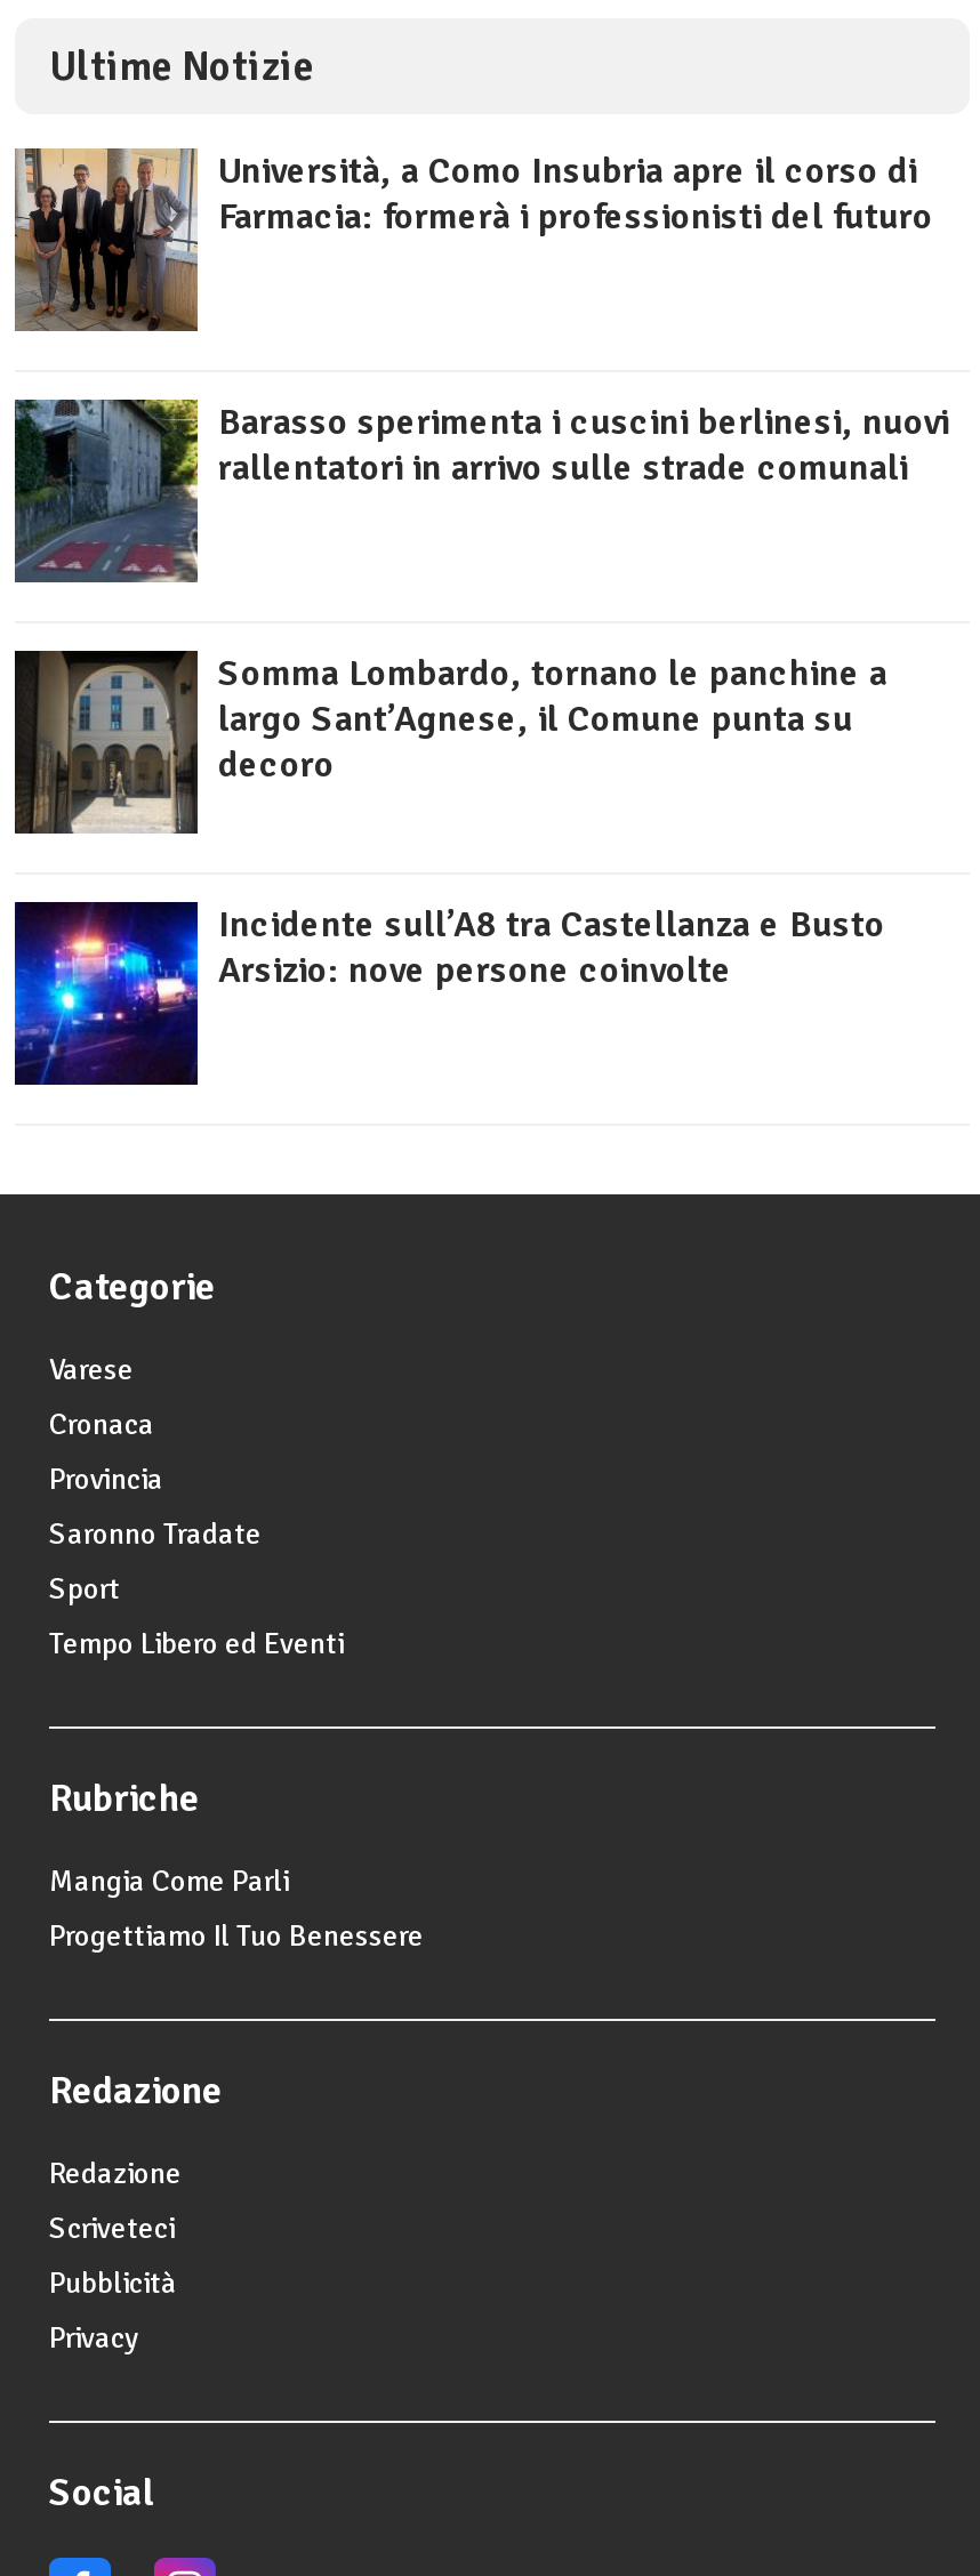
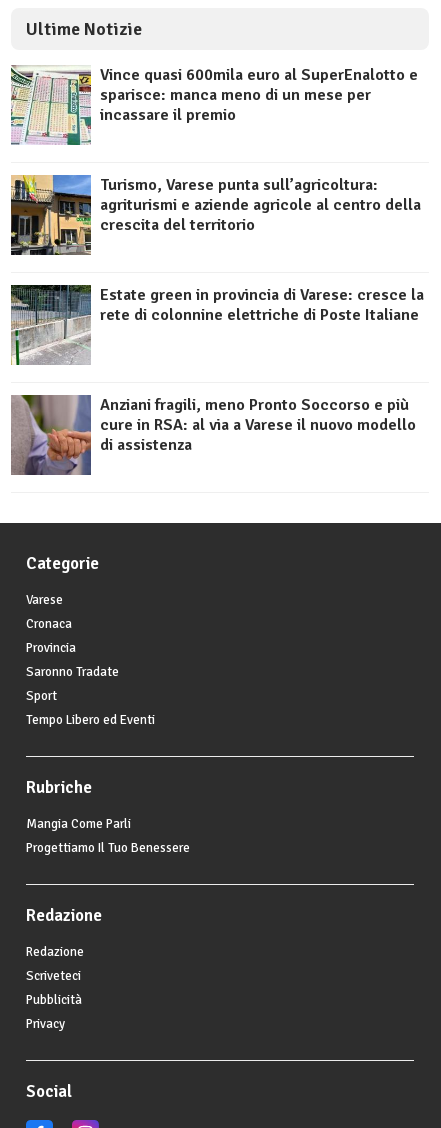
[15,148,933,333] [image] | Università, a Como Insubria apre il corso di | Farmacia: formerà i professionisti del futuro -> [11,65,418,145] [image] | Vince quasi 600mila euro al SuperEnalotto e | sparisce: manca meno di un mese per | incassare il premio
[13,397,951,582] [image] | Barasso sperimenta i cuscini berlinesi, nuovi | rallentatori in arrivo sulle strade comunali -> [10,174,421,255] [image] | Turismo, Varese punta sull’agricoltura: | agriturismi e aziende agricole al centro della | crescita del territorio
[13,651,887,836] [image] | Somma Lombardo, tornano le panchine a | largo Sant’Agnese, il Comune punta su | decoro -> [10,284,424,366] [image] | Estate green in provincia di Varese: cresce la | rete di colonnine elettriche di Poste Italiane
[13,900,885,1087] [image] | Incidente sull’A8 tra Castellanza e Busto | Arsizio: nove persone coinvolte -> [10,394,416,476] [image] | Anziani fragili, meno Pronto Soccorso e più | cure in RSA: al via a Varese il nuovo modello | di assistenza

